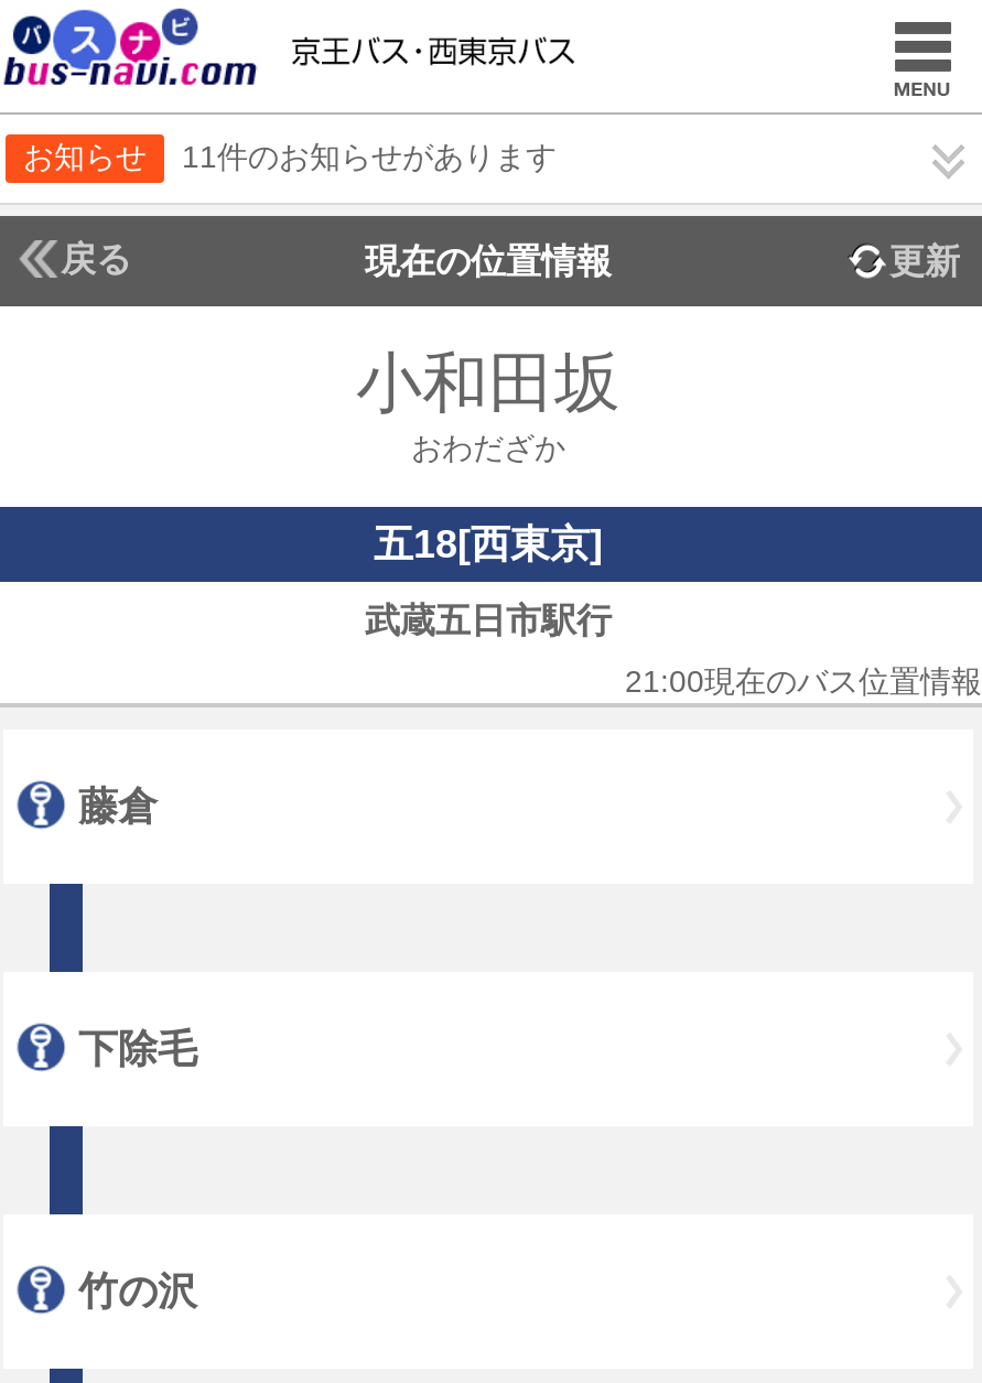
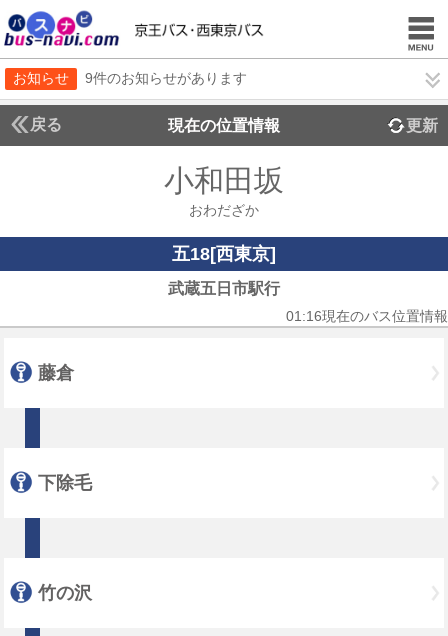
[182,139,557,174] 11件のお知らせがあります -> [85,70,247,86] 9件のお知らせがあります
[625,663,982,699] 21:00現在のバス位置情報 -> [286,308,448,324] 01:16現在のバス位置情報

